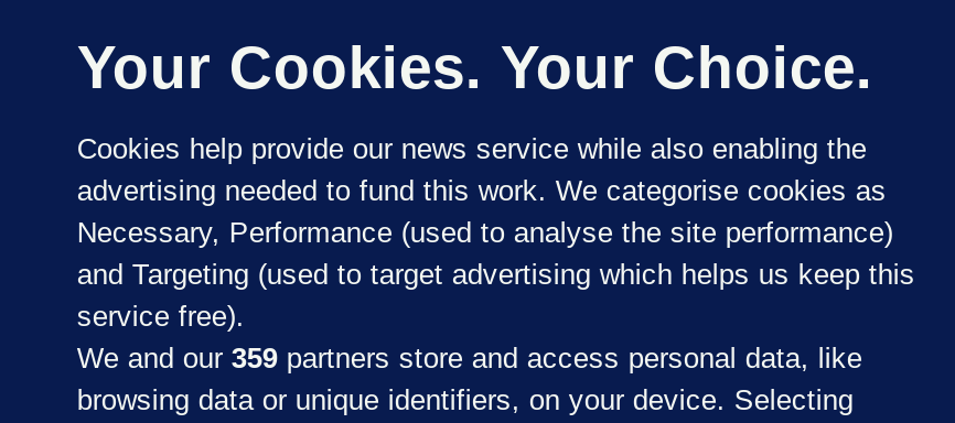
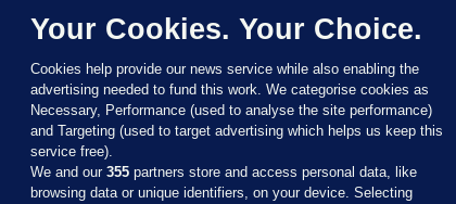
[77,341,862,375] We and our 359 partners store and access personal data, like -> [31,164,417,180] We and our 355 partners store and access personal data, like

